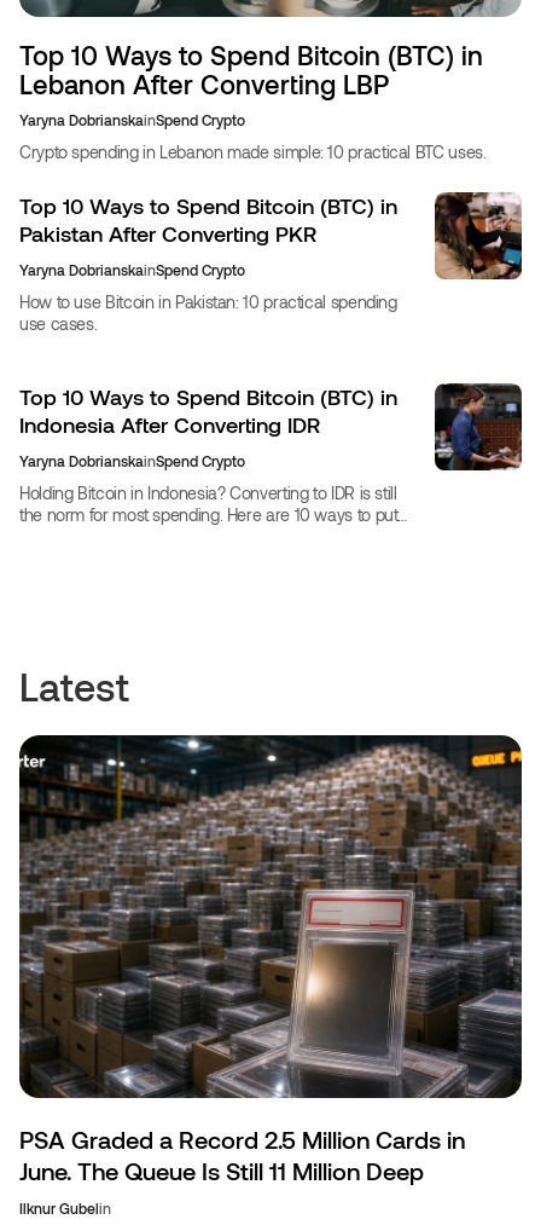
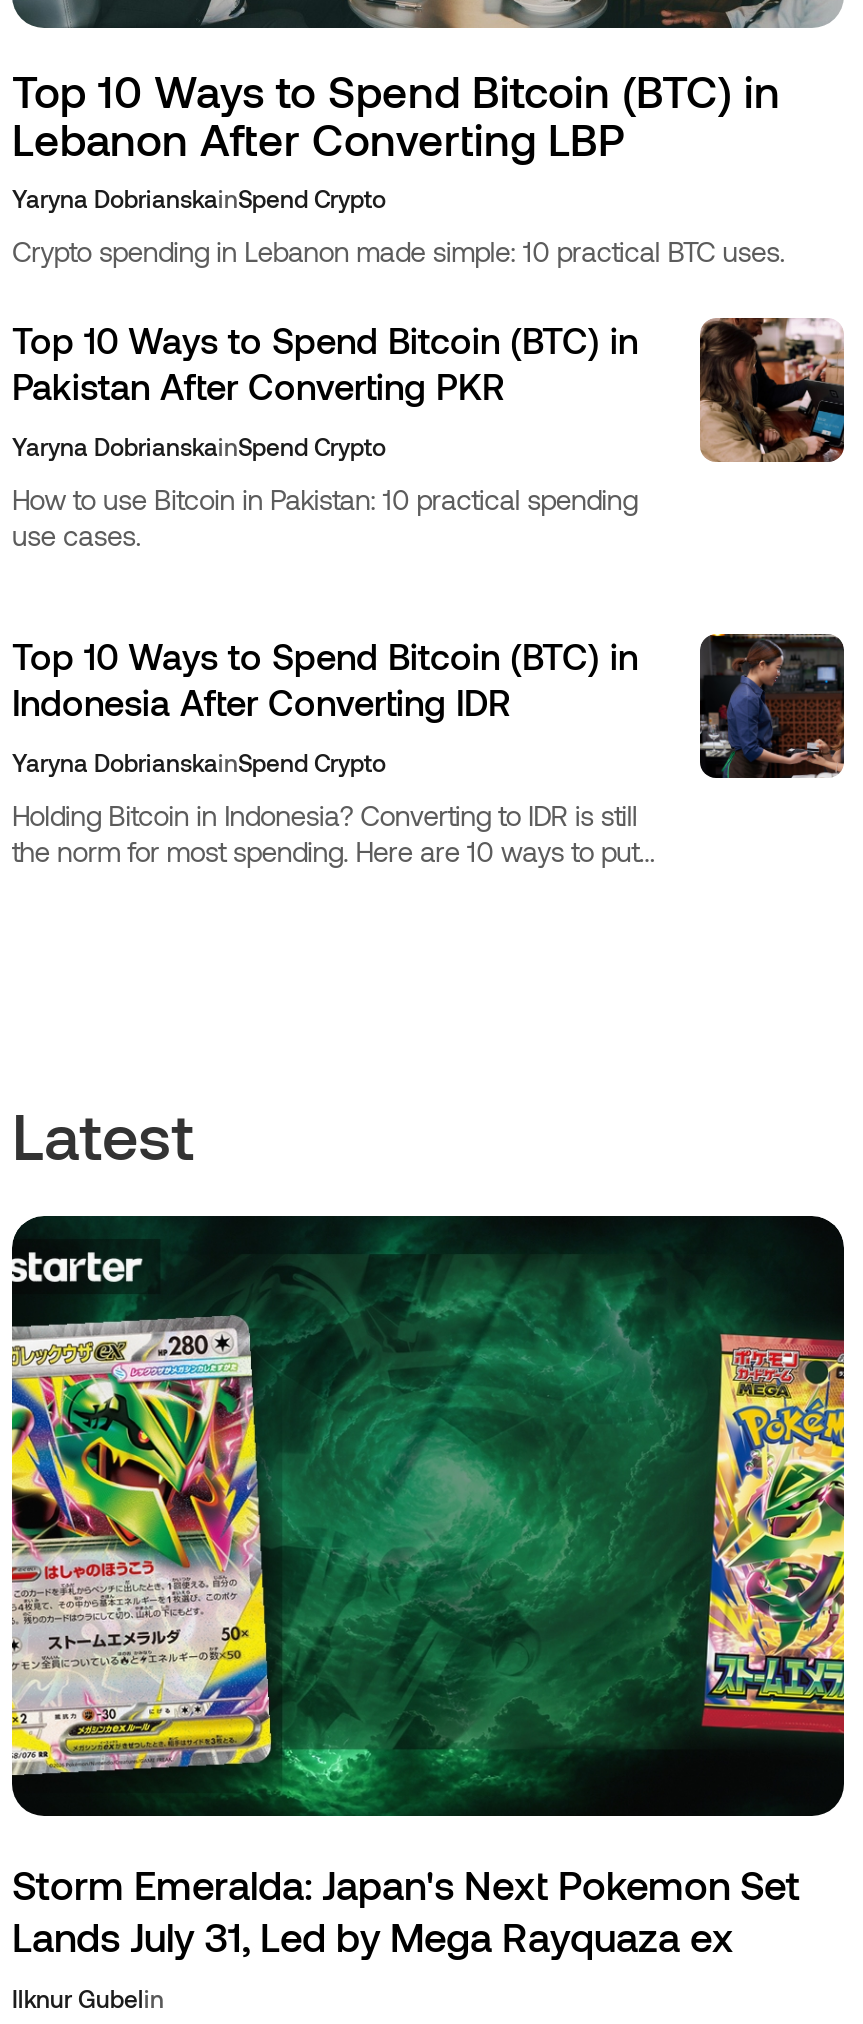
[18,735,523,1185] [image] | PSA Graded a Record 2.5 Million Cards in | June. The Queue Is Still 11 Million Deep -> [10,1218,846,1960] [image] | Storm Emeralda: Japan's Next Pokemon Set | Lands July 31, Led by Mega Rayquaza ex

